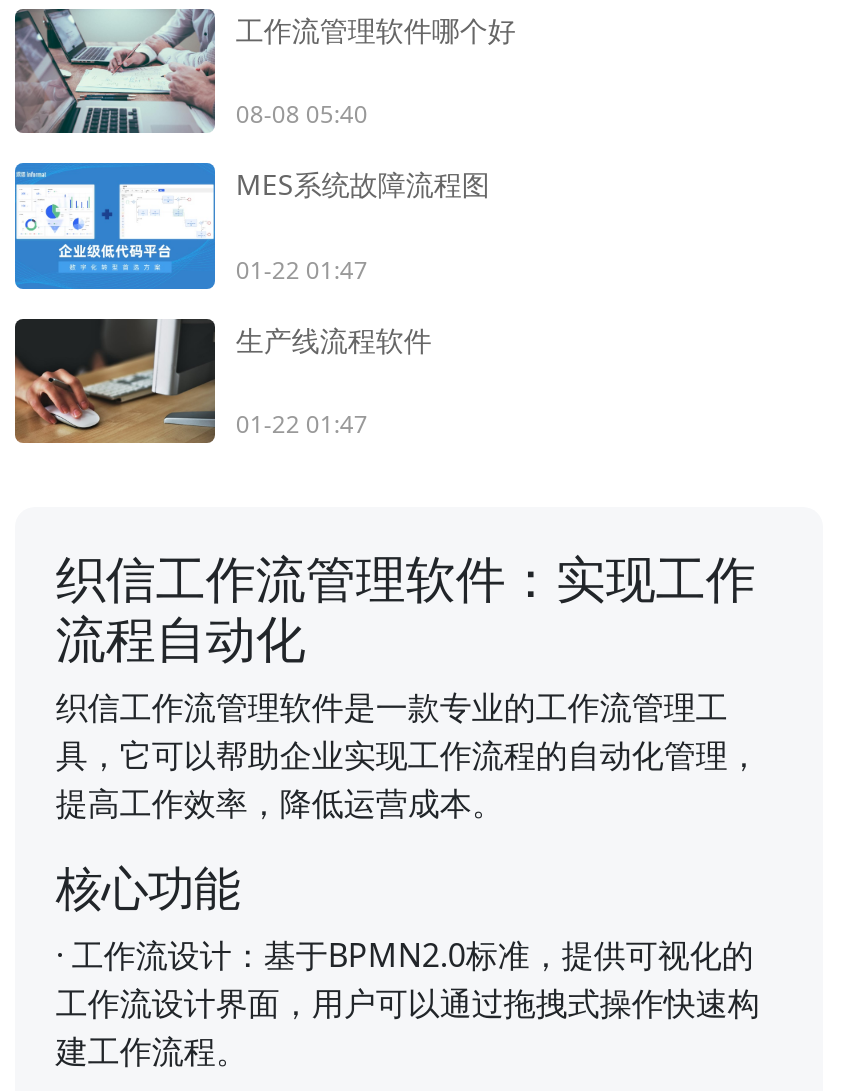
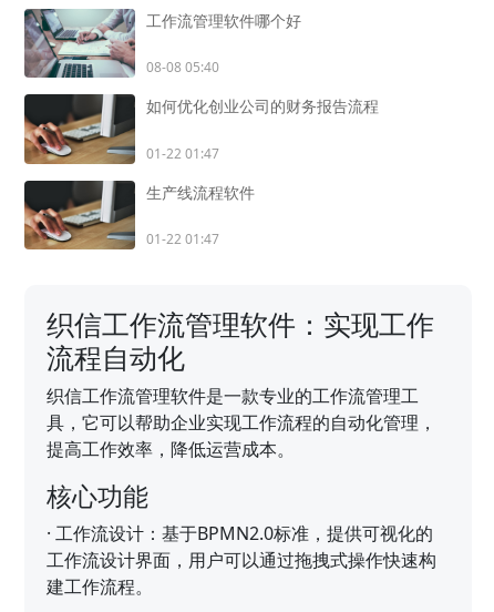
[13,161,490,291] [image] | MES系统故障流程图 -> [23,93,379,165] [image] | 如何优化创业公司的财务报告流程

